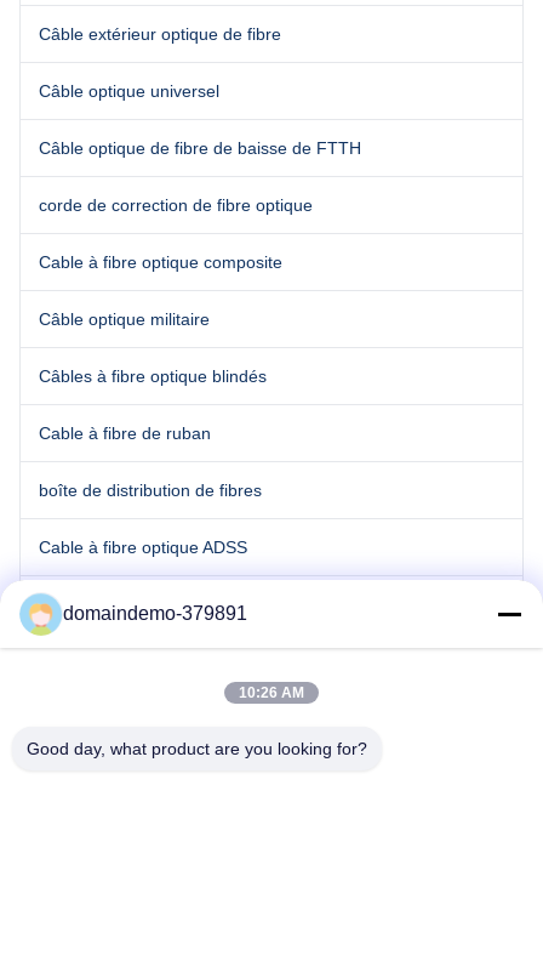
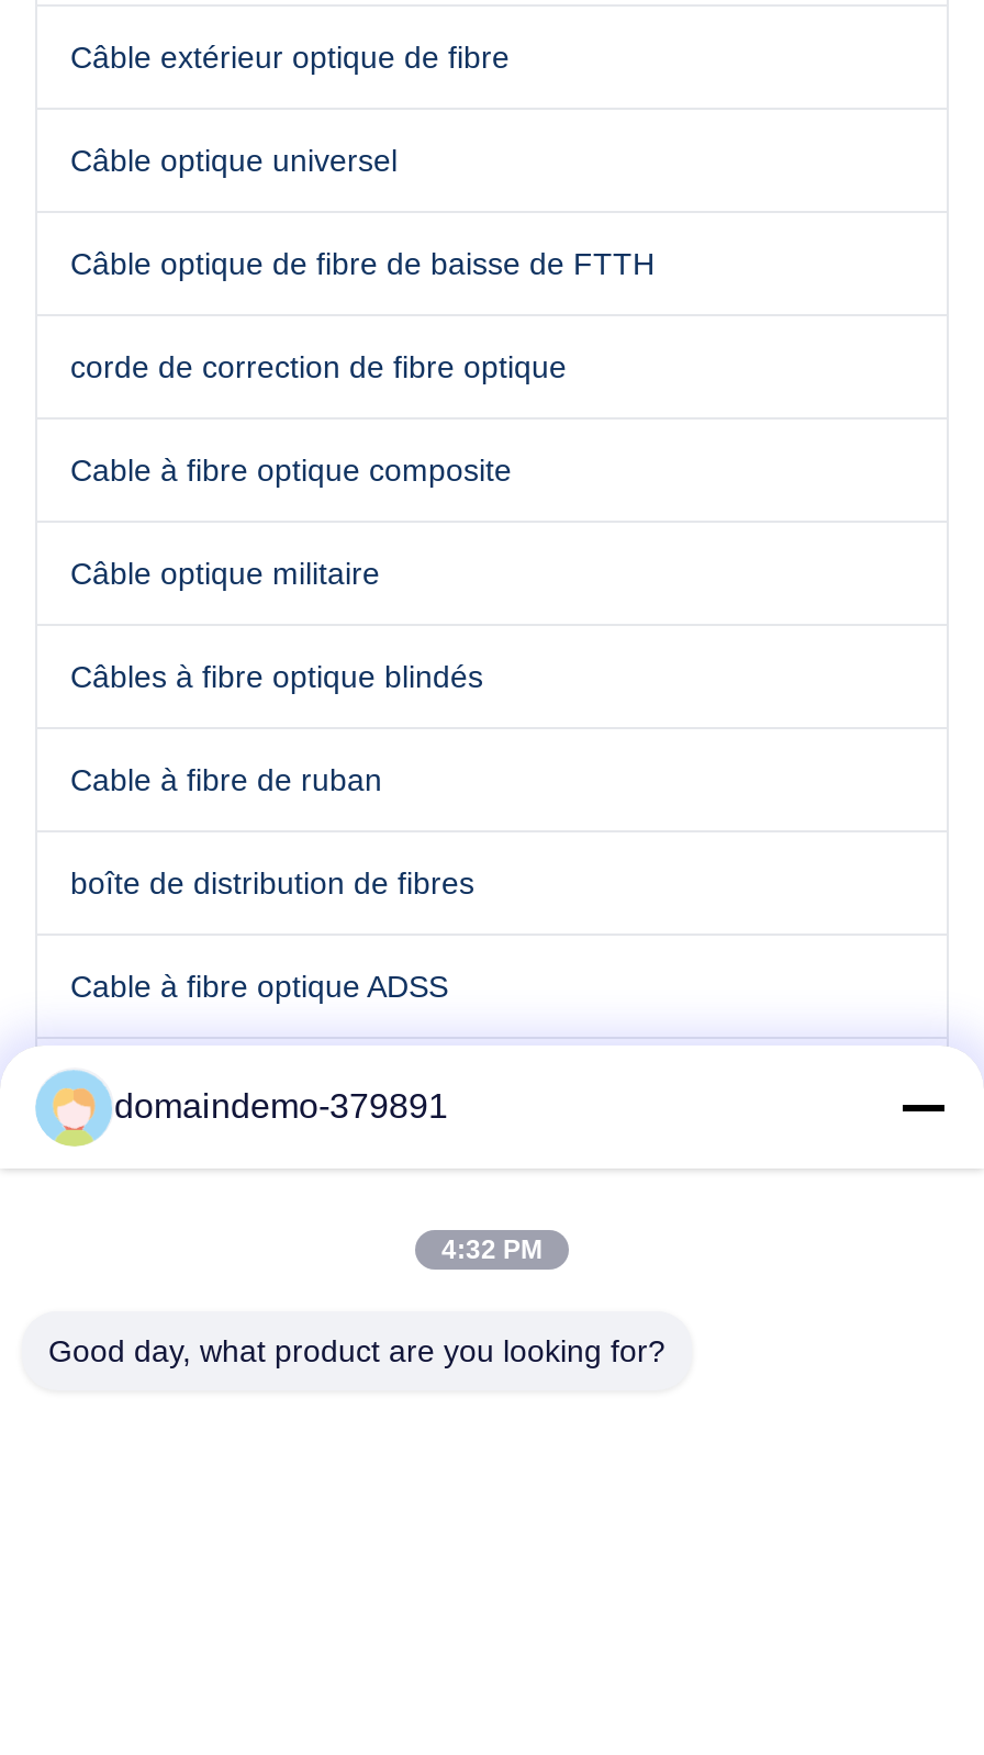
[239,684,304,701] 10:26 AM -> [441,1234,543,1265] 4:32 PM

